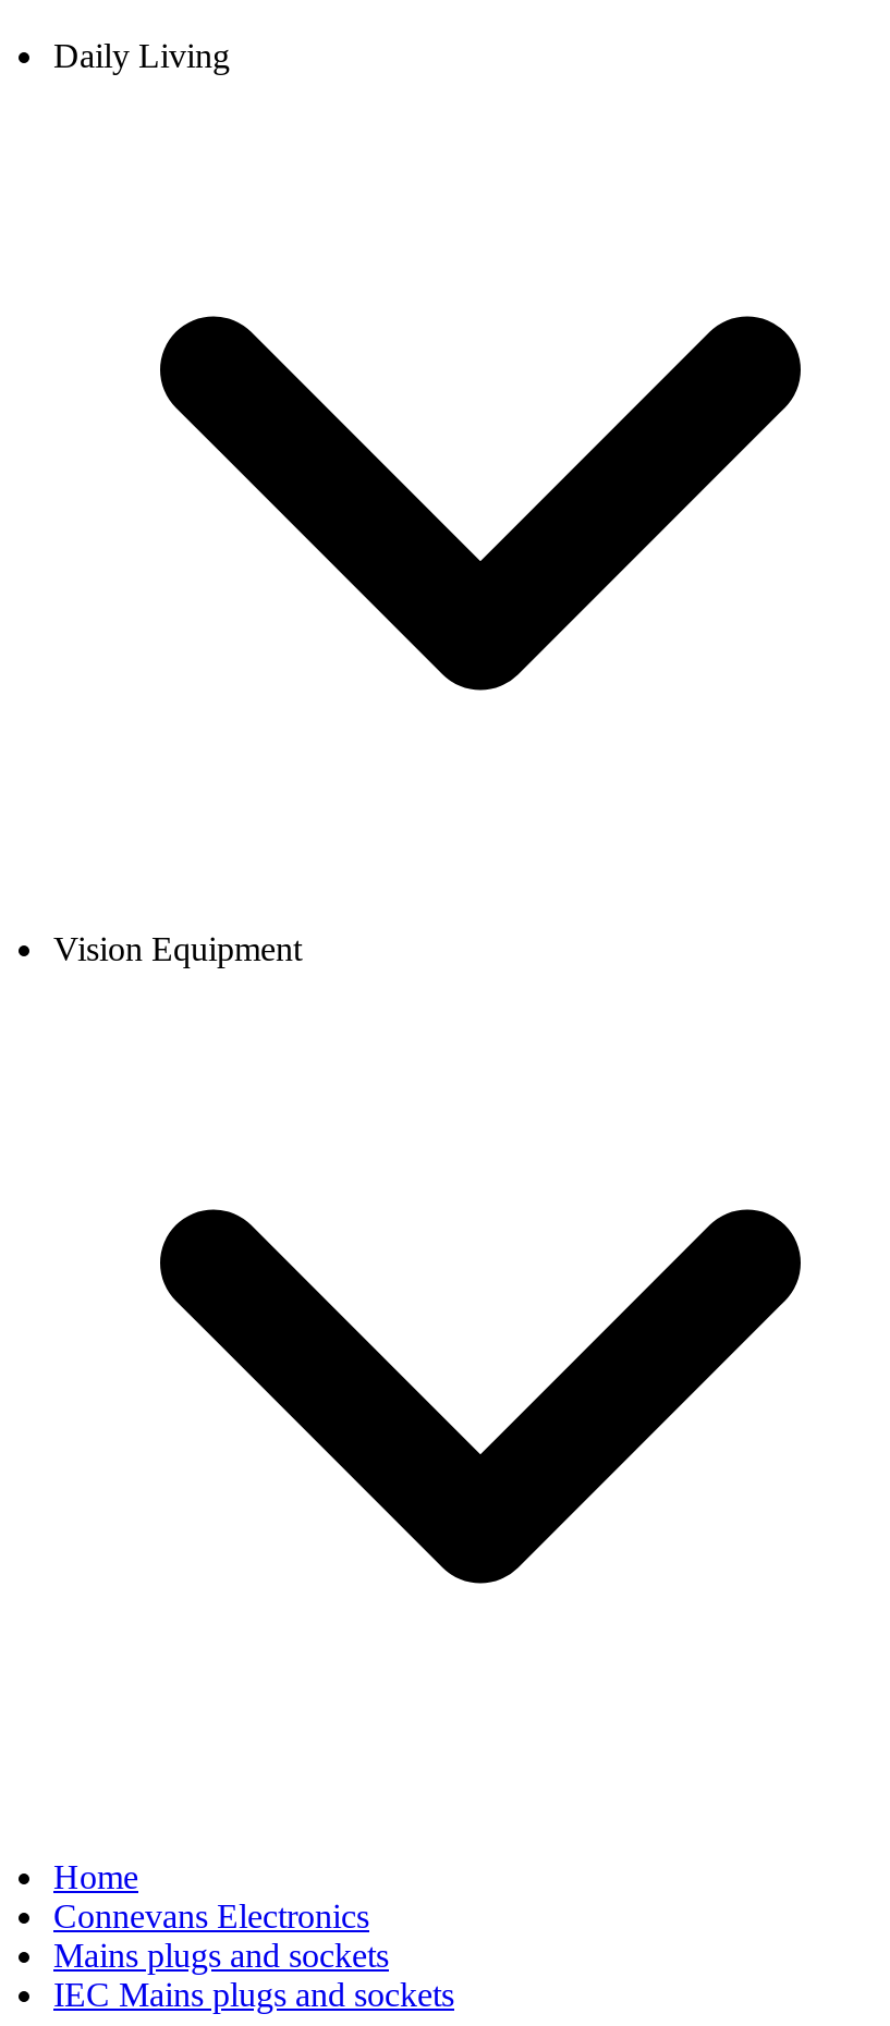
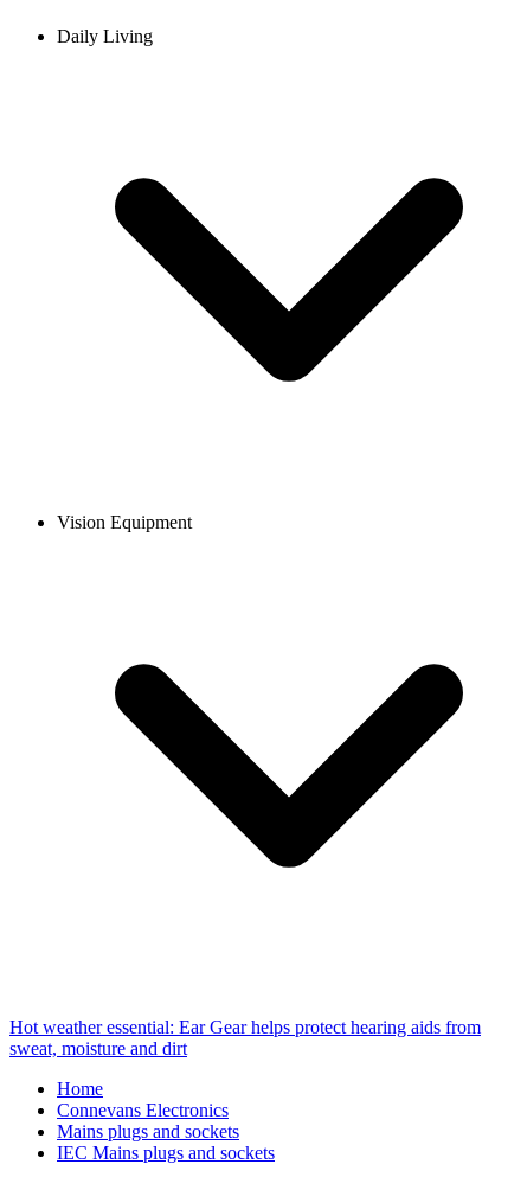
none -> [9,1017,481,1059] Hot weather essential: Ear Gear helps protect hearing aids from | sweat, moisture and dirt

